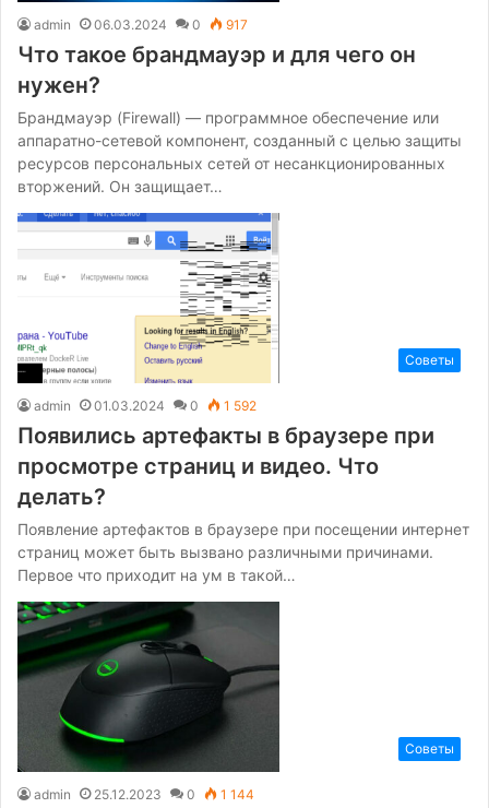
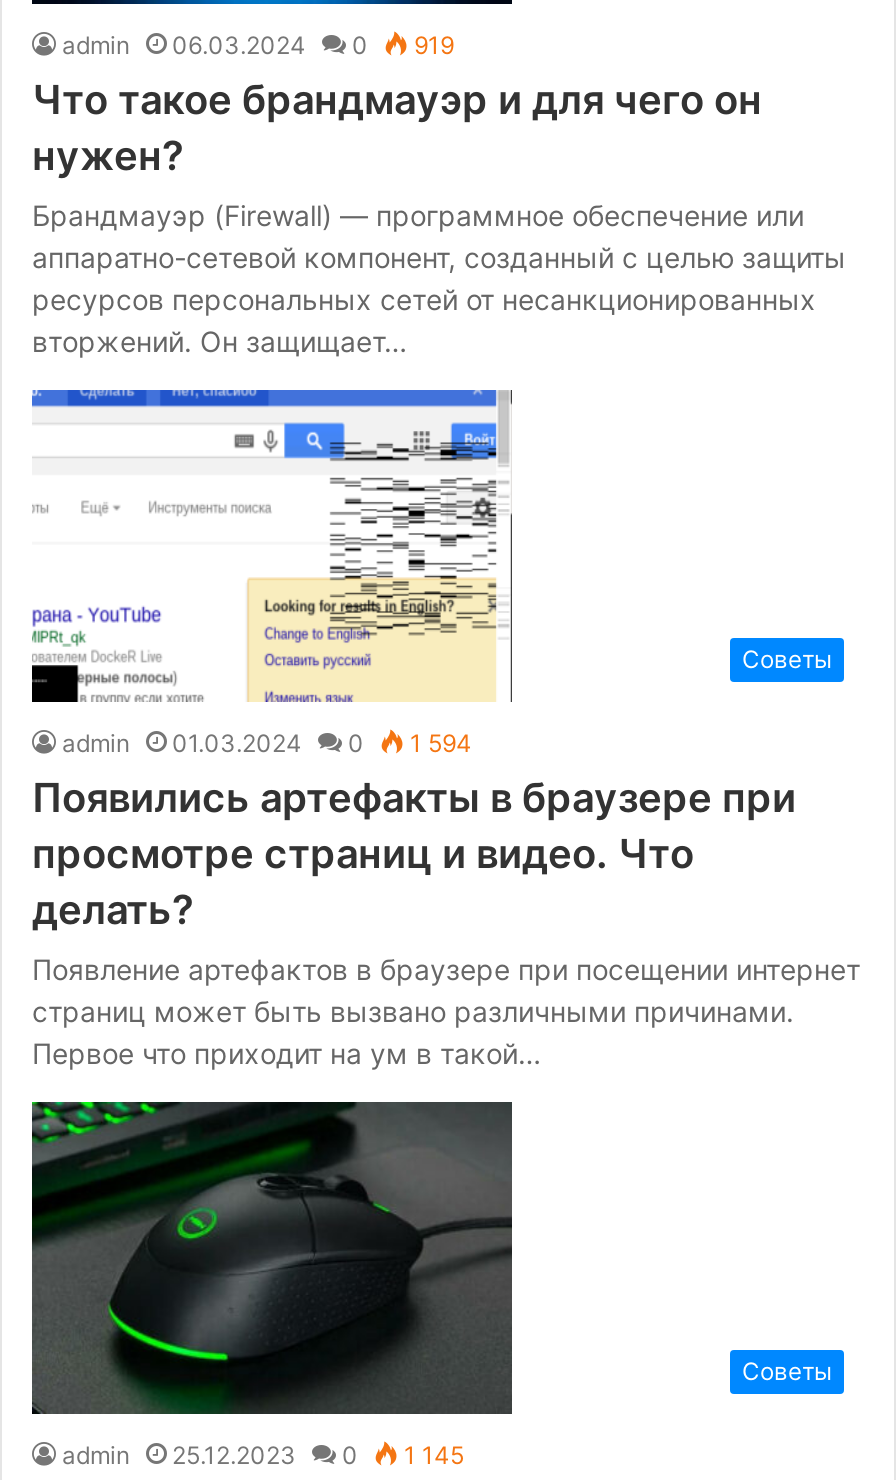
[34,16,248,33] admin 06.03.2024 0 917 -> [62,30,454,60] admin 06.03.2024 0 919
[34,397,257,414] admin 01.03.2024 0 1 592 -> [62,728,472,758] admin 01.03.2024 0 1 594
[34,786,254,803] admin 25.12.2023 0 1 144 -> [62,1440,464,1470] admin 25.12.2023 0 1 145

